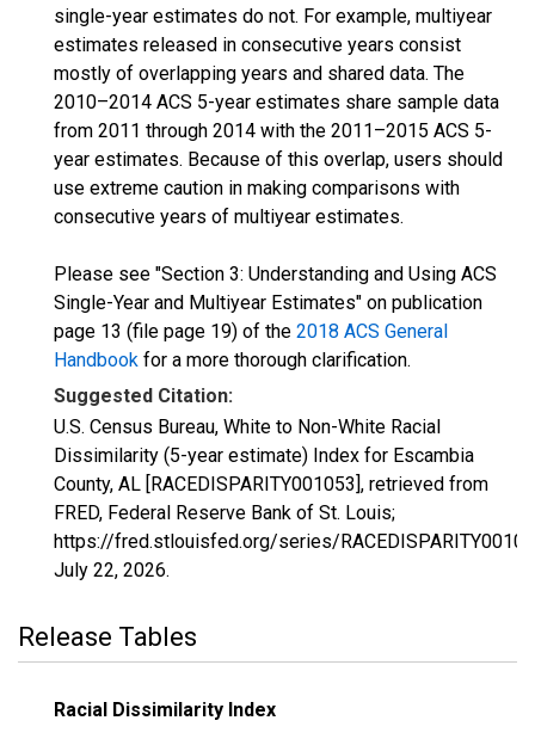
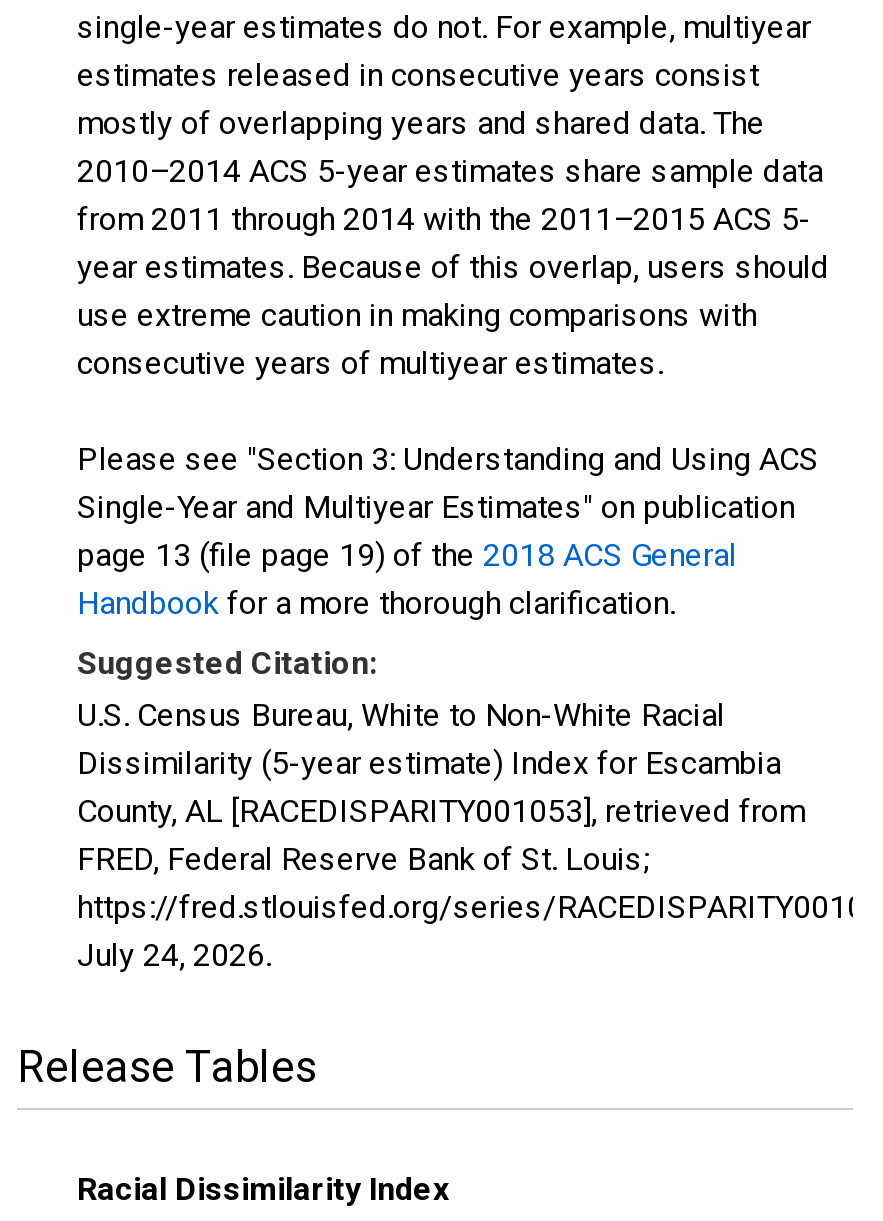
[54,559,170,581] July 22, 2026. -> [77,936,271,974] July 24, 2026.

